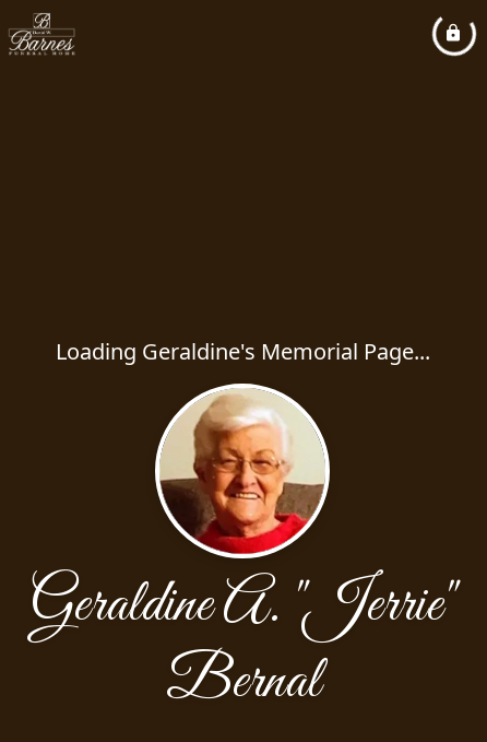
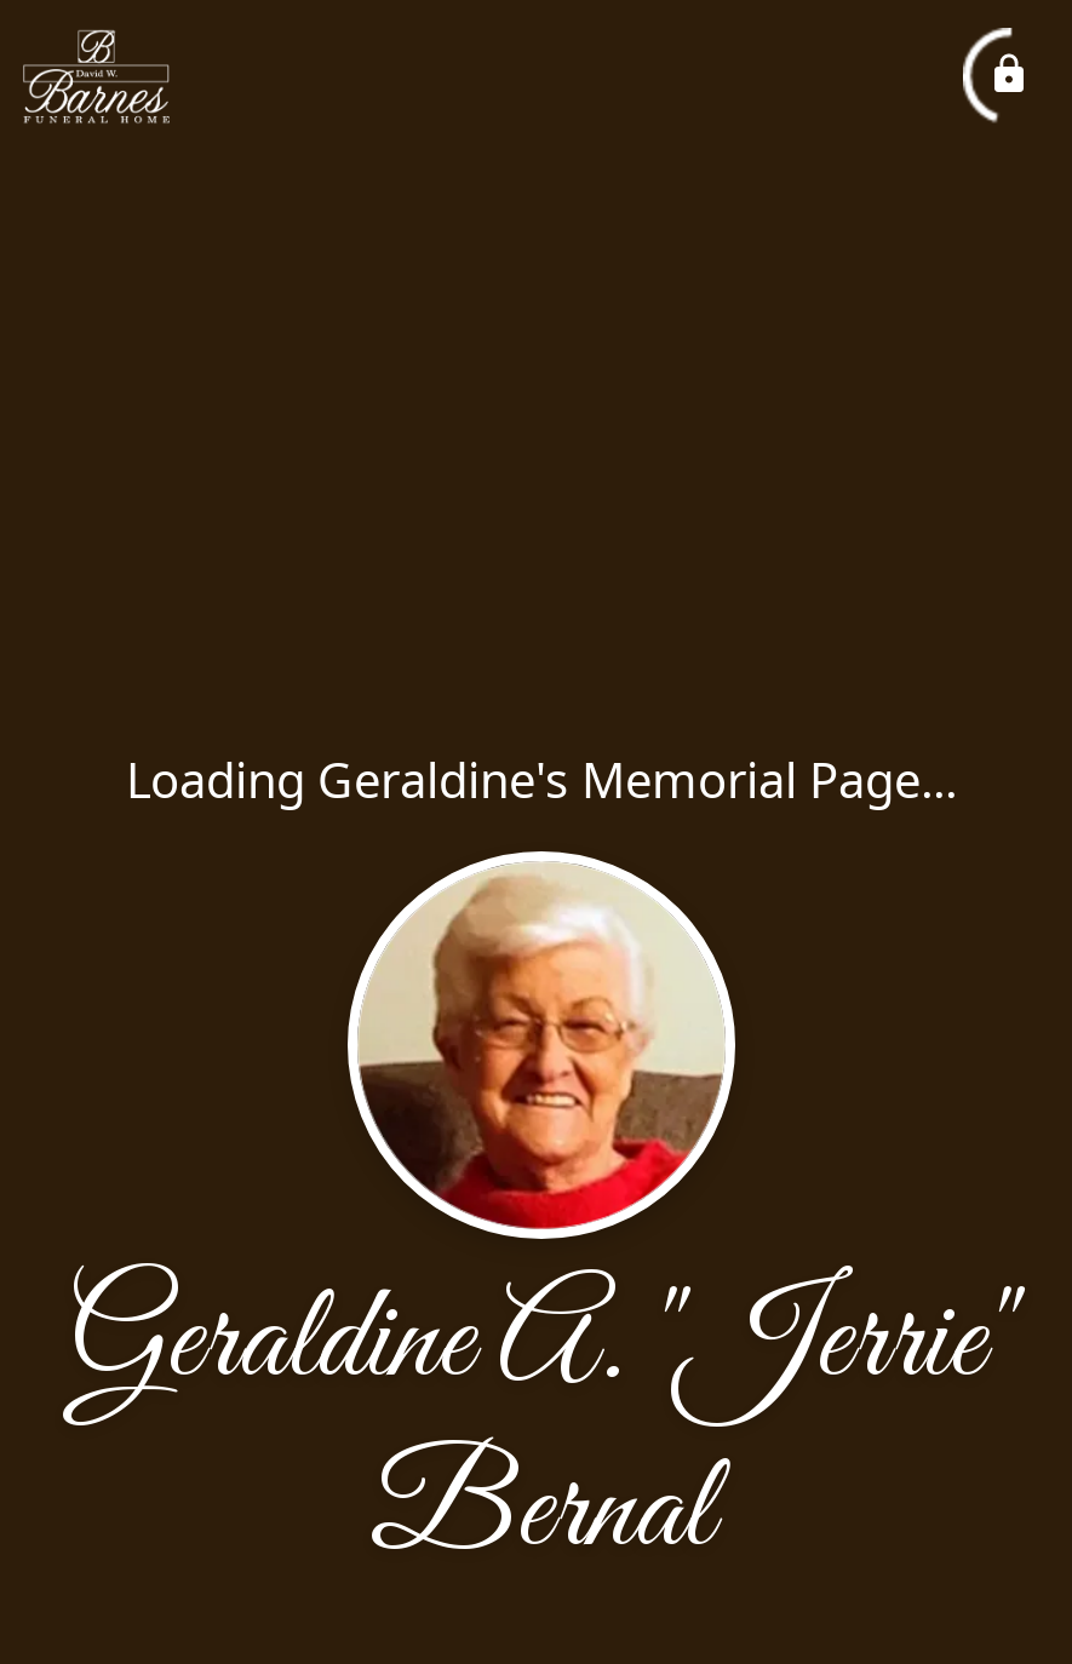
[442,12,477,57] [image] -> [982,25,1060,125] [image]

